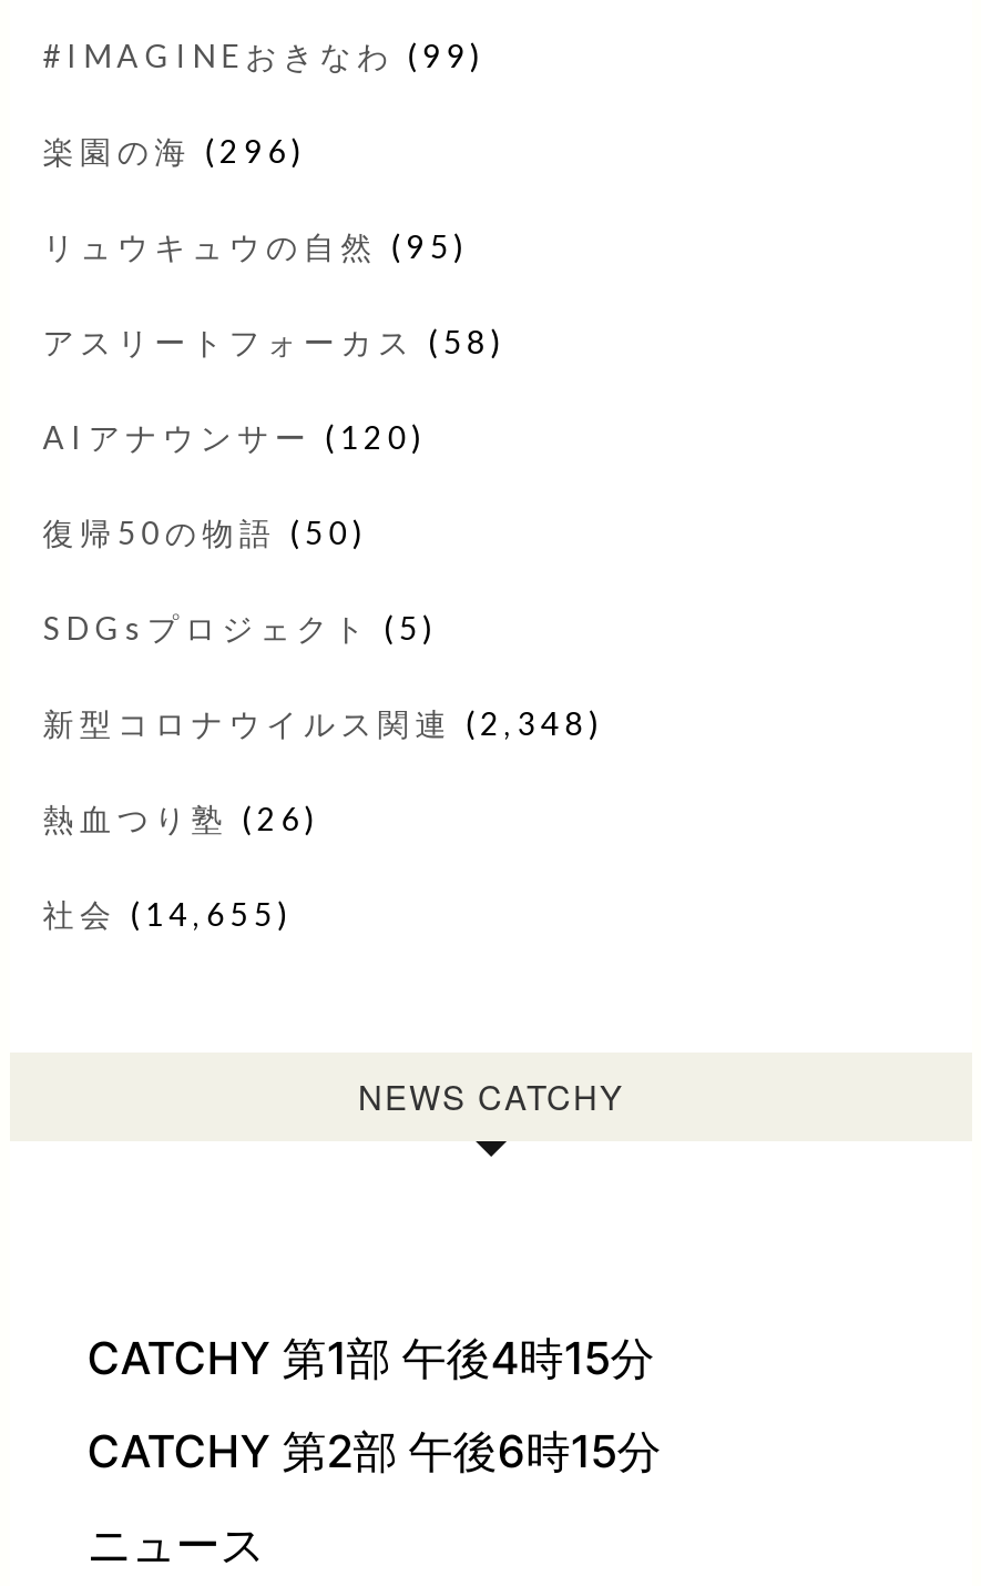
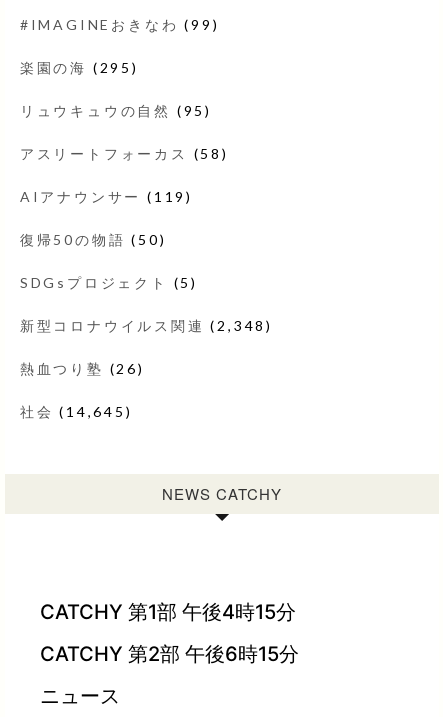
[43,132,306,170] 楽園の海(296) -> [20,59,139,76] 楽園の海(295)
[43,418,427,456] AIアナウンサー(120) -> [20,188,193,205] AIアナウンサー(119)
[43,895,293,933] 社会(14,655) -> [20,403,132,420] 社会(14,645)

